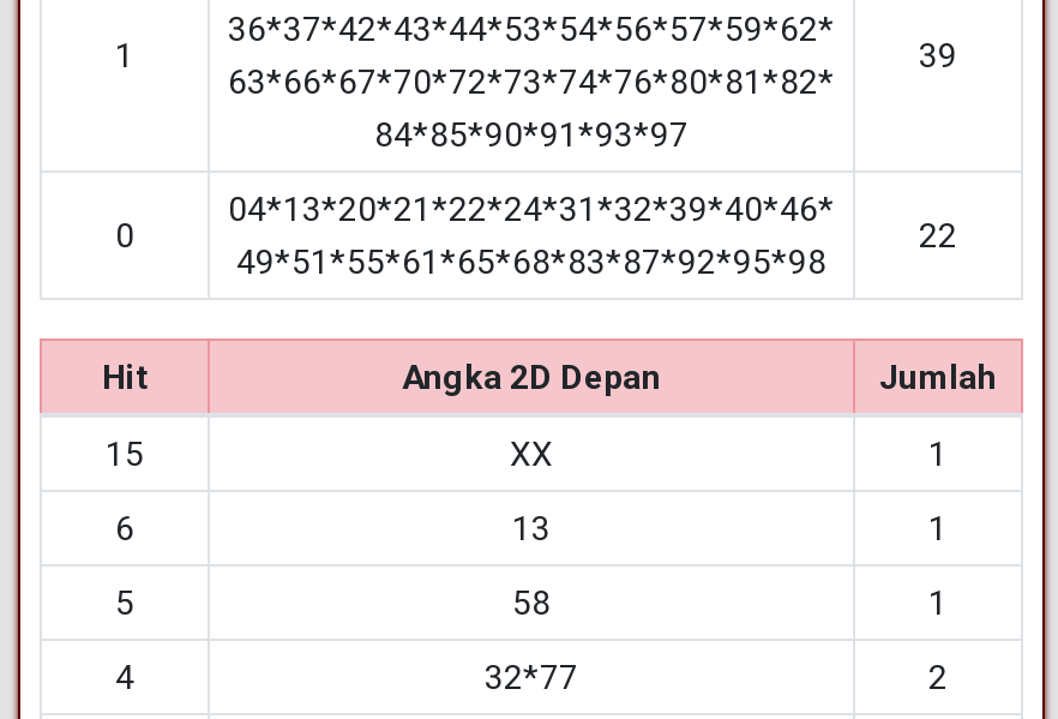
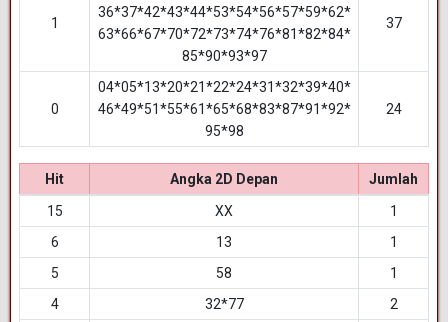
[919,35,957,74] 39 -> [385,15,401,31] 37
[228,62,835,100] 63*66*67*70*72*73*74*76*80*81*82* -> [97,26,350,42] 63*66*67*70*72*73*74*76*81*82*84*
[374,115,689,153] 84*85*90*91*93*97 -> [181,48,266,64] 85*90*93*97
[228,189,835,280] 04*13*20*21*22*24*31*32*39*40*46* | 49*51*55*61*65*68*83*87*92*95*98 -> [97,79,350,139] 04*05*13*20*21*22*24*31*32*39*40* | 46*49*51*55*61*65*68*83*87*91*92* | 95*98
[919,215,957,254] 22 -> [385,101,401,117] 24

